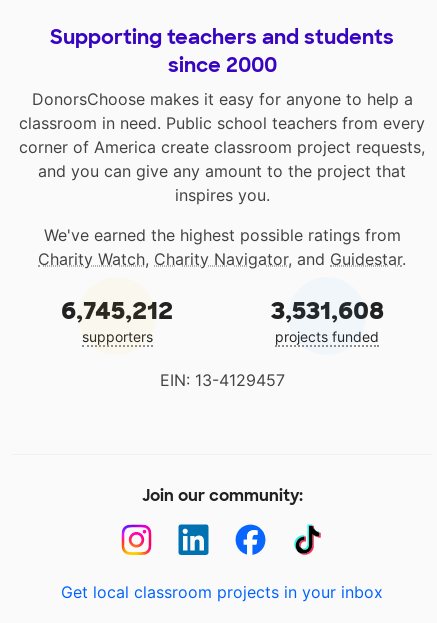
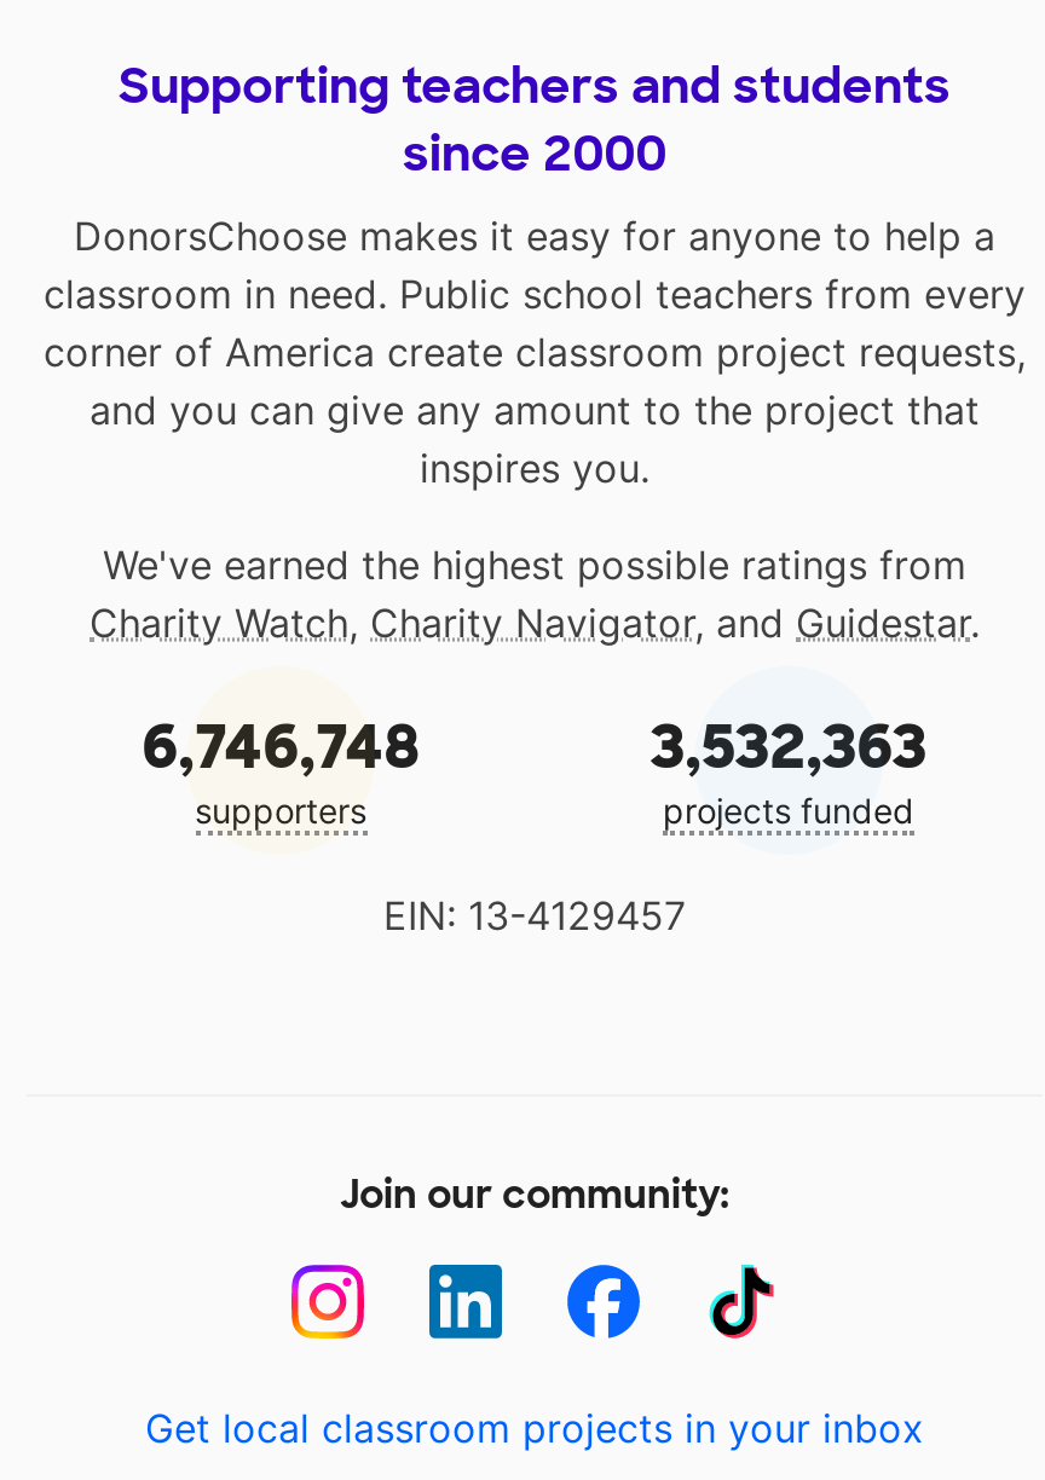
[61,295,173,326] 6,745,212 -> [142,711,420,786] 6,746,748
[270,295,383,326] 3,531,608 -> [651,711,926,786] 3,532,363

